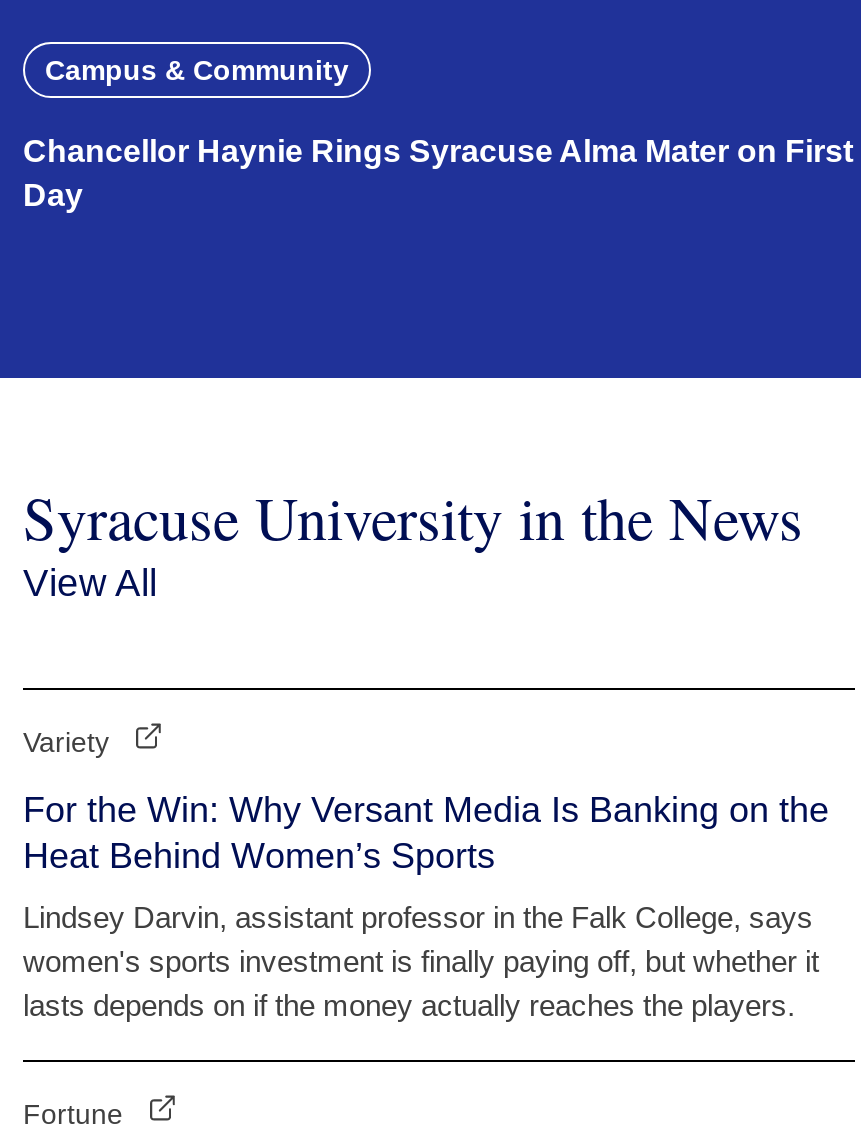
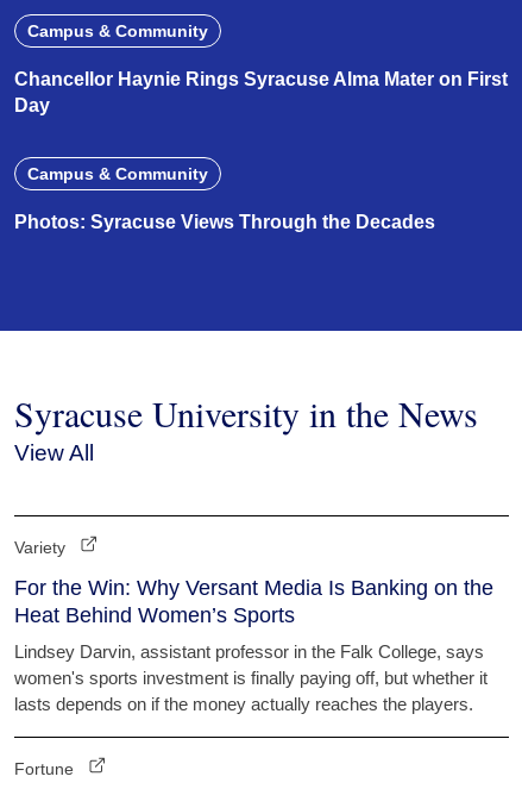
none -> [14,165,435,232] Campus & Community | Photos: Syracuse Views Through the Decades

